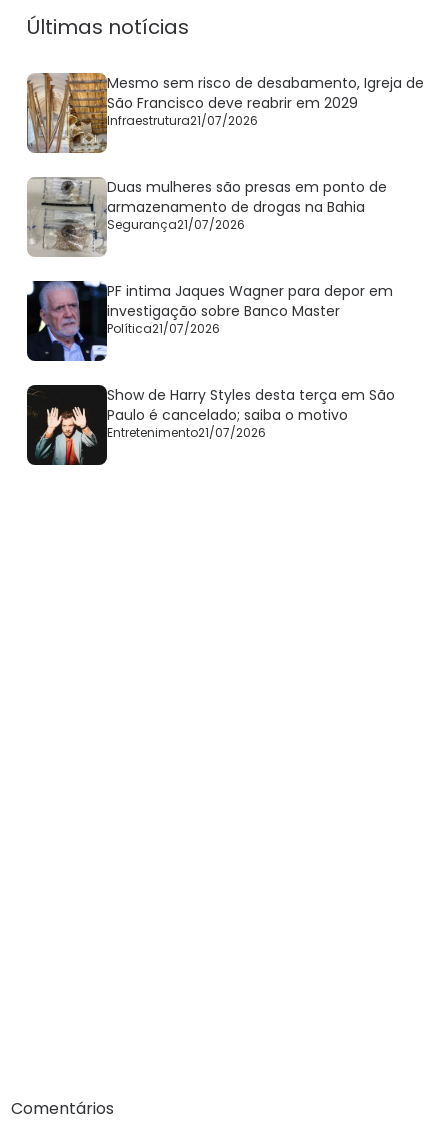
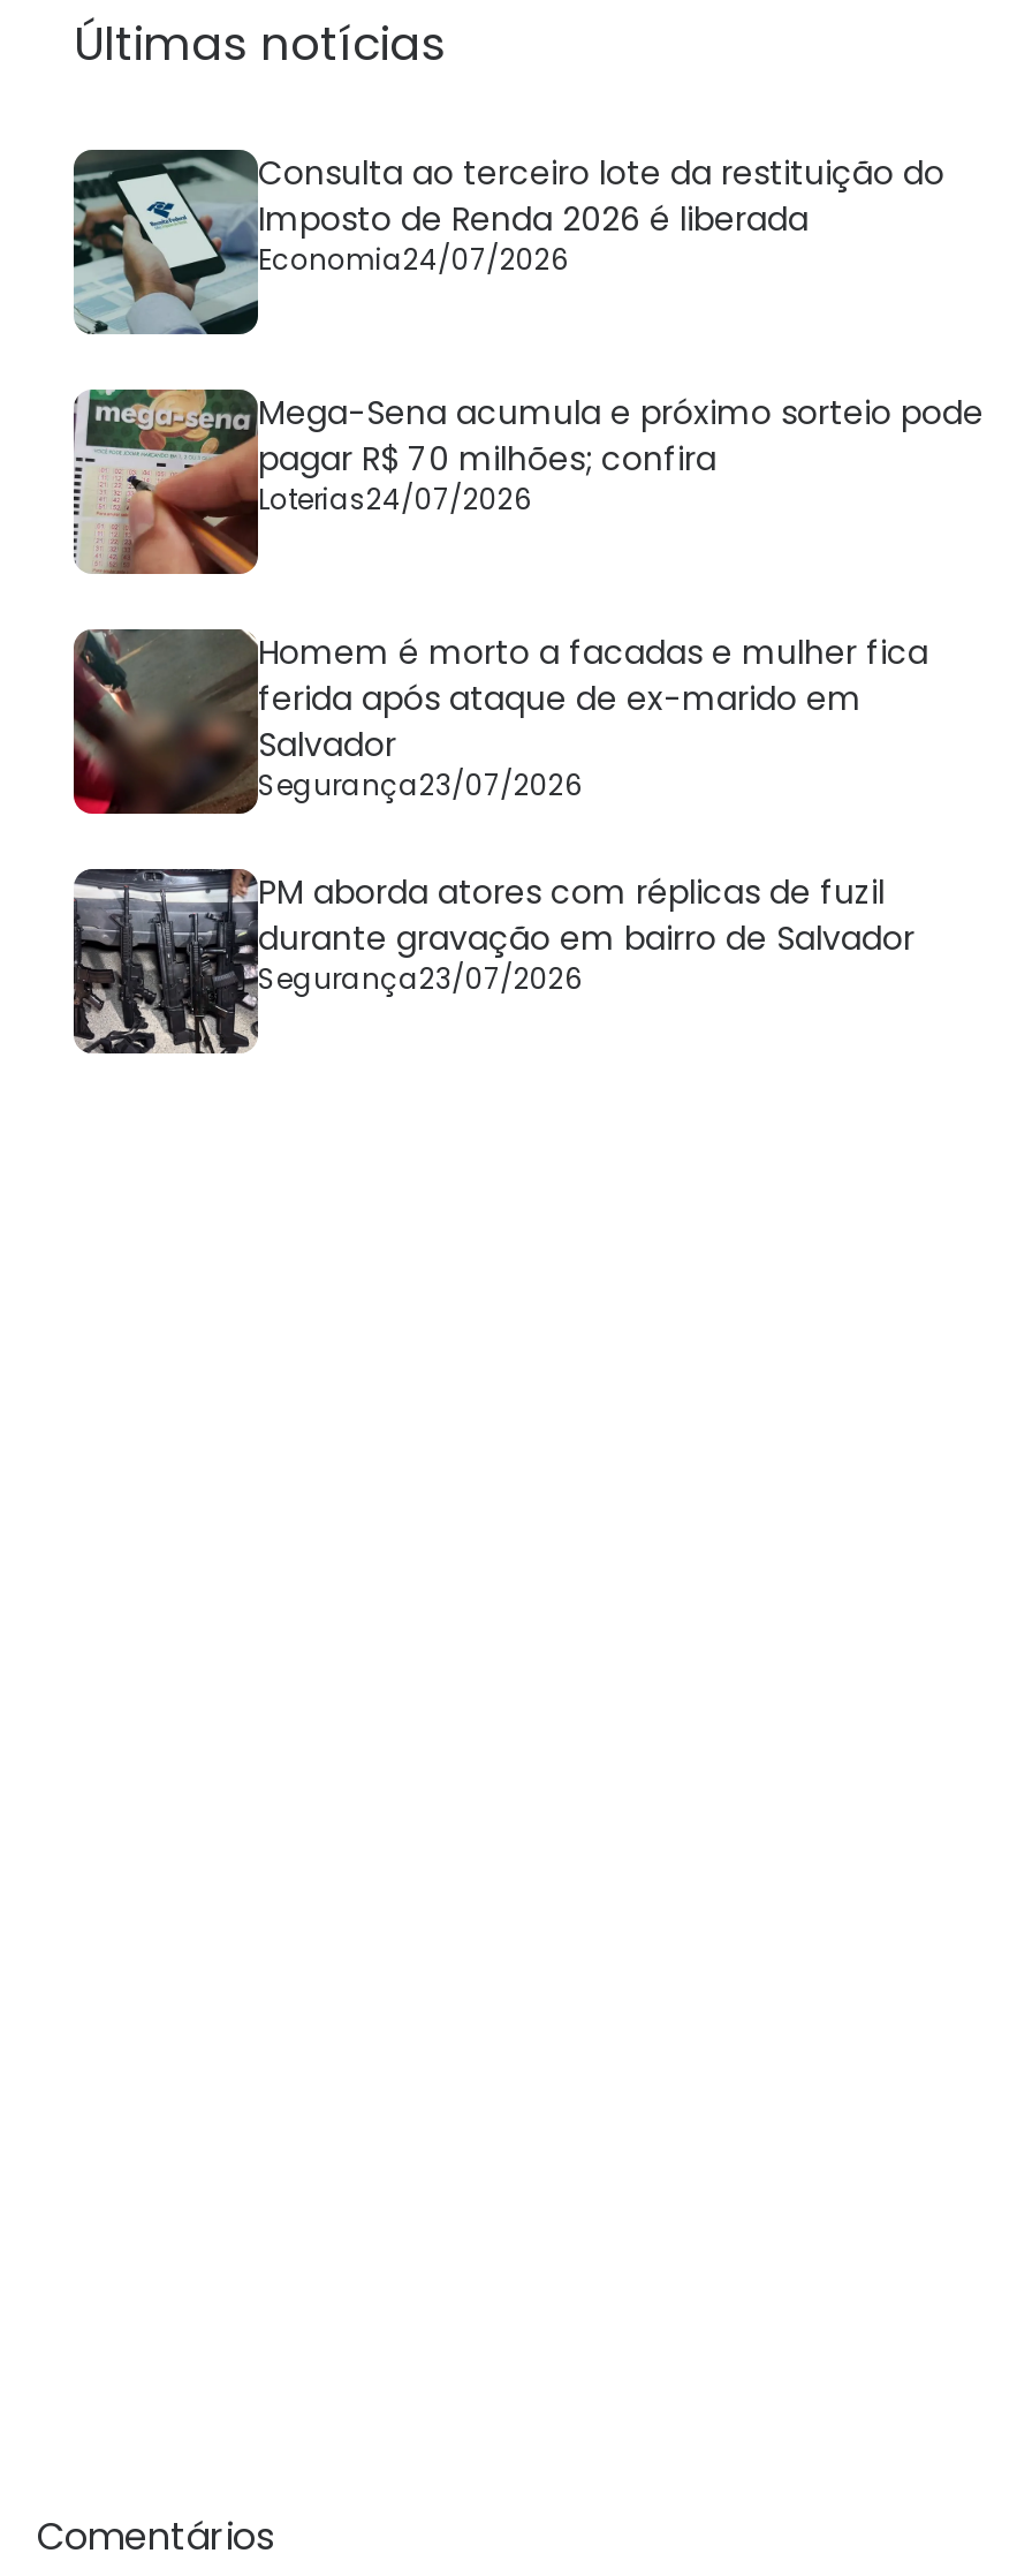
[26,72,424,154] [image] | Mesmo sem risco de desabamento, Igreja de | São Francisco deve reabrir em 2029 | Infraestrutura21/07/2026 -> [71,148,944,337] [image] | Consulta ao terceiro lote da restituição do | Imposto de Renda 2026 é liberada | Economia24/07/2026
[27,177,387,257] [image] | Duas mulheres são presas em ponto de | armazenamento de drogas na Bahia | Segurança21/07/2026 -> [74,390,984,576] [image] | Mega-Sena acumula e próximo sorteio pode | pagar R$ 70 milhões; confira | Loterias24/07/2026
[26,280,393,362] [image] | PF intima Jaques Wagner para depor em | investigação sobre Banco Master | Política21/07/2026 -> [71,627,928,816] [image] | Homem é morto a facadas e mulher fica | ferida após ataque de ex-marido em | Salvador | Segurança23/07/2026
[26,385,395,466] [image] | Show de Harry Styles desta terça em São | Paulo é cancelado; saiba o motivo | Entretenimento21/07/2026 -> [71,869,914,1056] [image] | PM aborda atores com réplicas de fuzil | durante gravação em bairro de Salvador | Segurança23/07/2026

